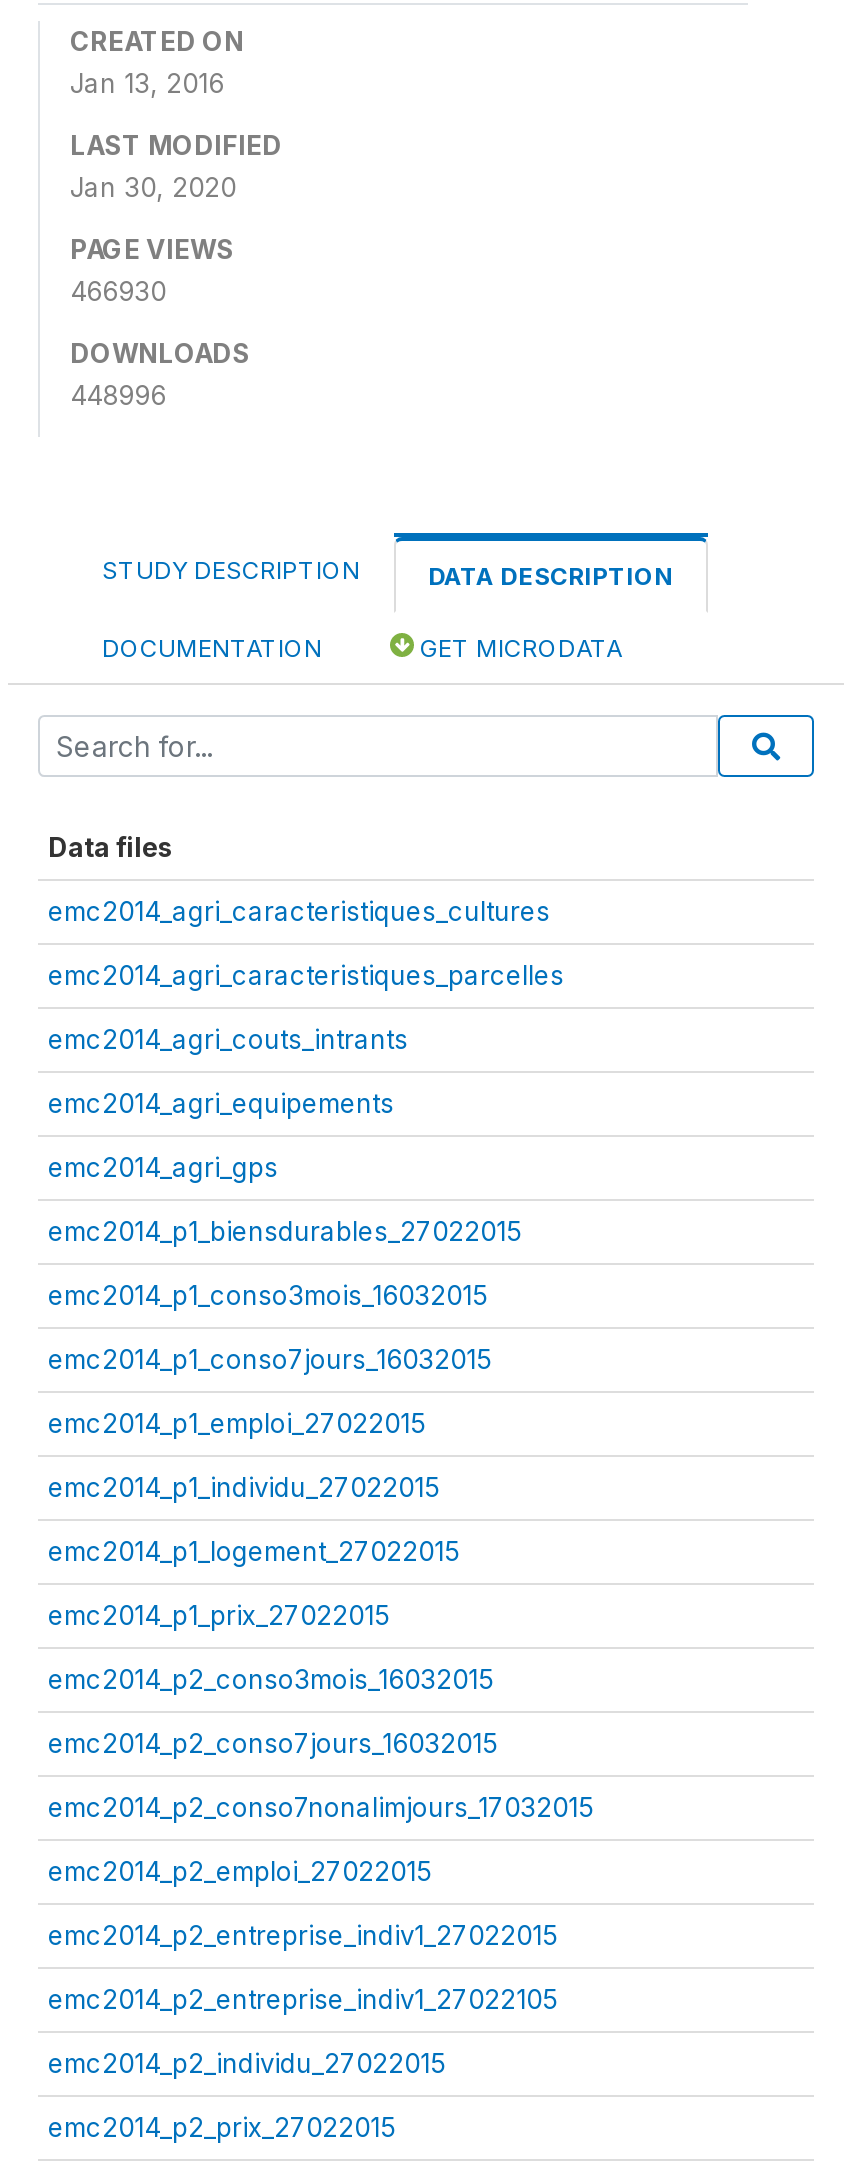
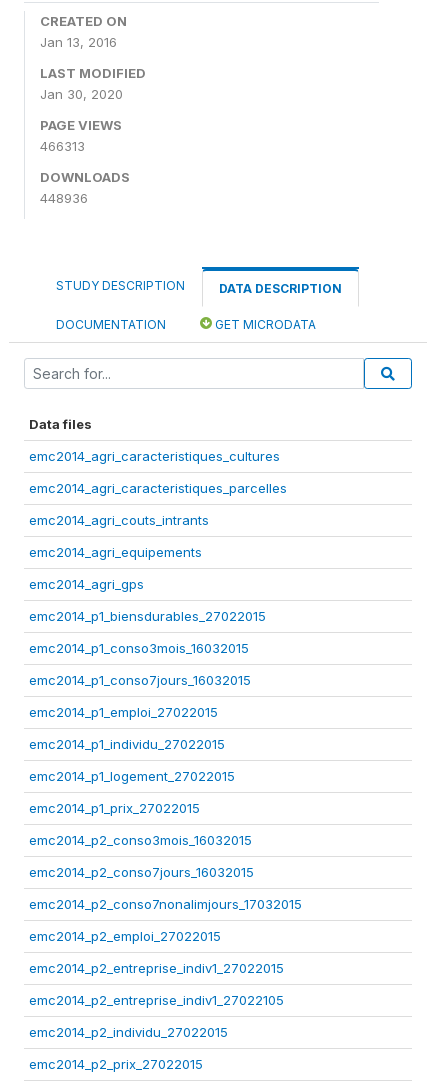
[70,274,166,306] 466930 -> [40,137,85,153] 466313
[70,378,166,410] 448996 -> [40,189,88,205] 448936

